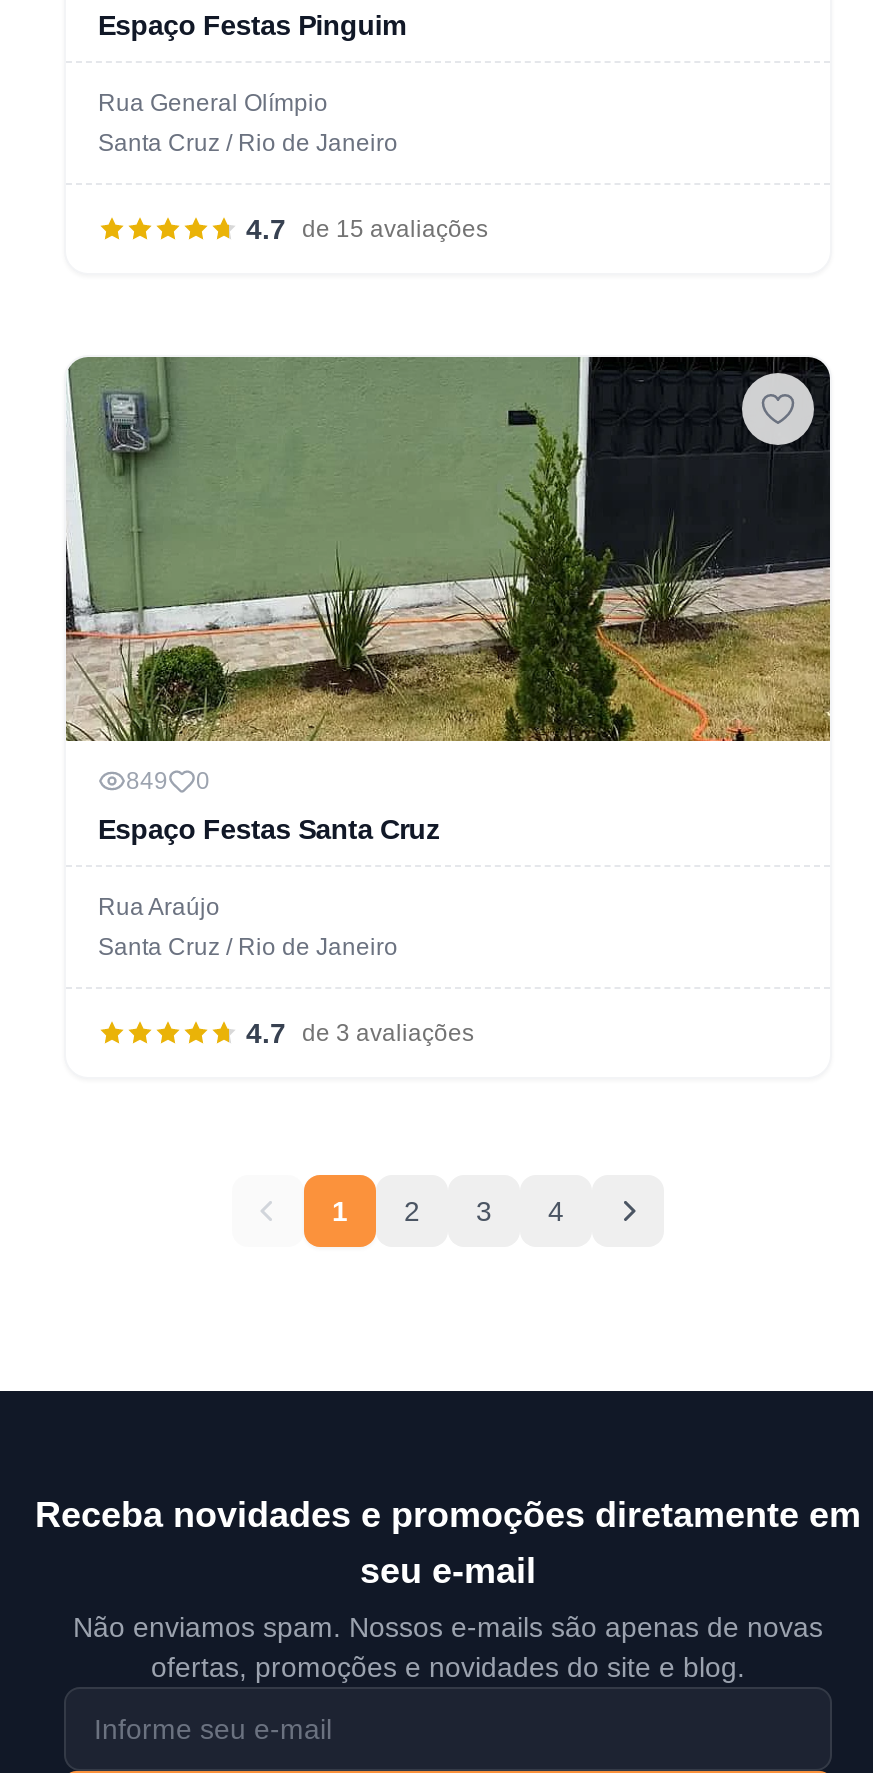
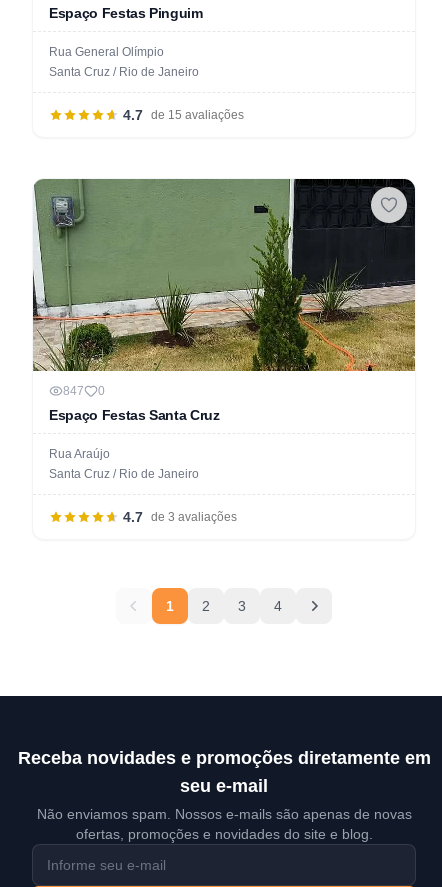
[126,767,210,795] 849 0 -> [63,384,105,398] 847 0

